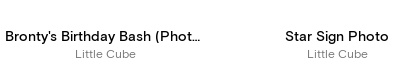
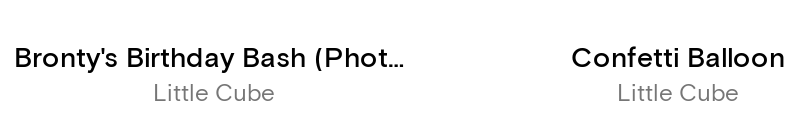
[285,28,389,46] Star Sign Photo -> [571,40,785,76] Confetti Balloon

